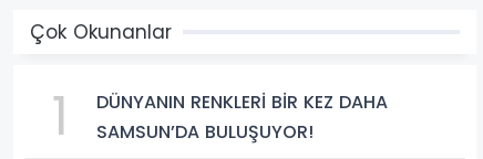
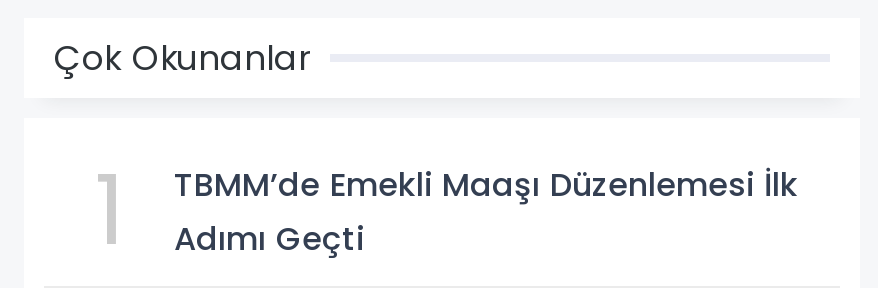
[96,89,388,145] DÜNYANIN RENKLERİ BİR KEZ DAHA | SAMSUN’DA BULUŞUYOR! -> [174,162,798,262] TBMM’de Emekli Maaşı Düzenlemesi İlk | Adımı Geçti

